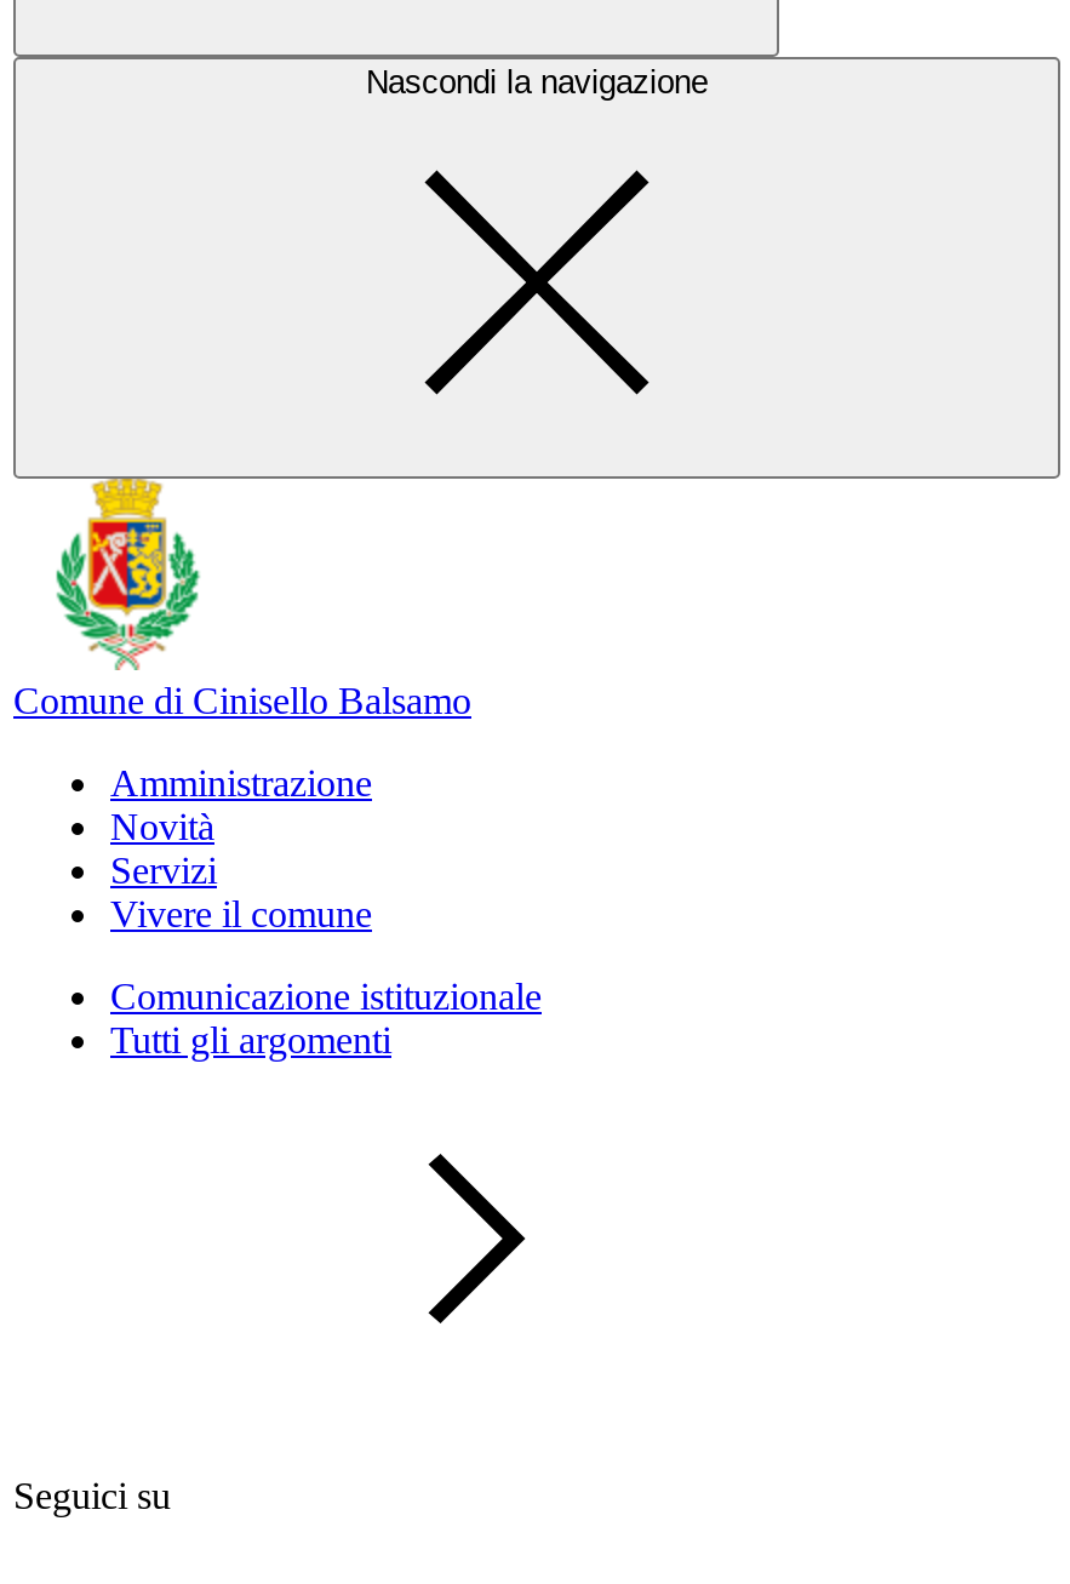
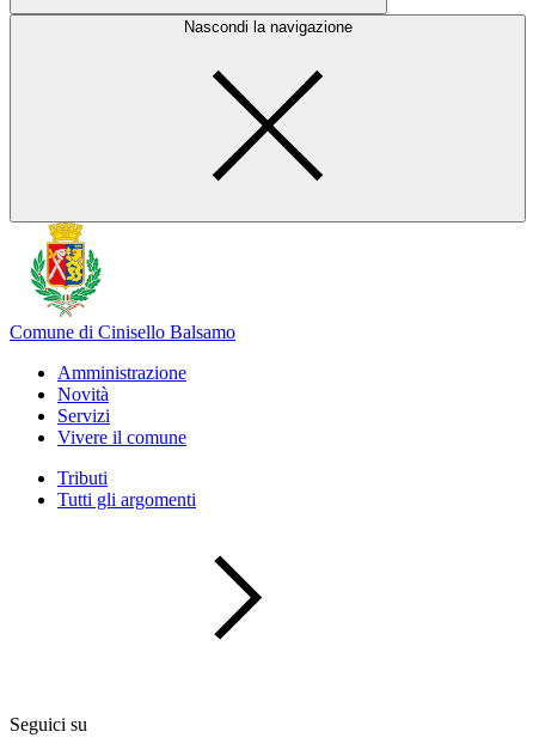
[110,976,542,1017] Comunicazione istituzionale -> [57,468,108,488] Tributi

